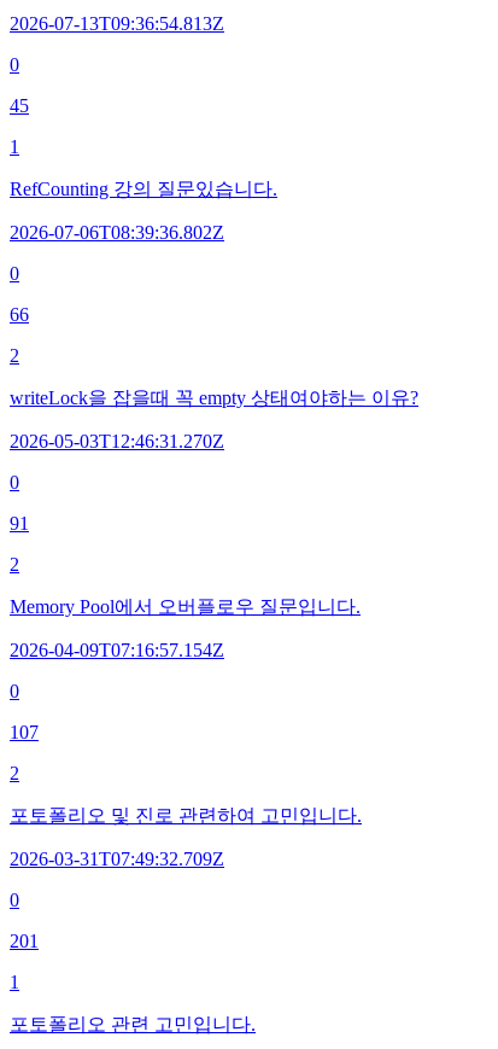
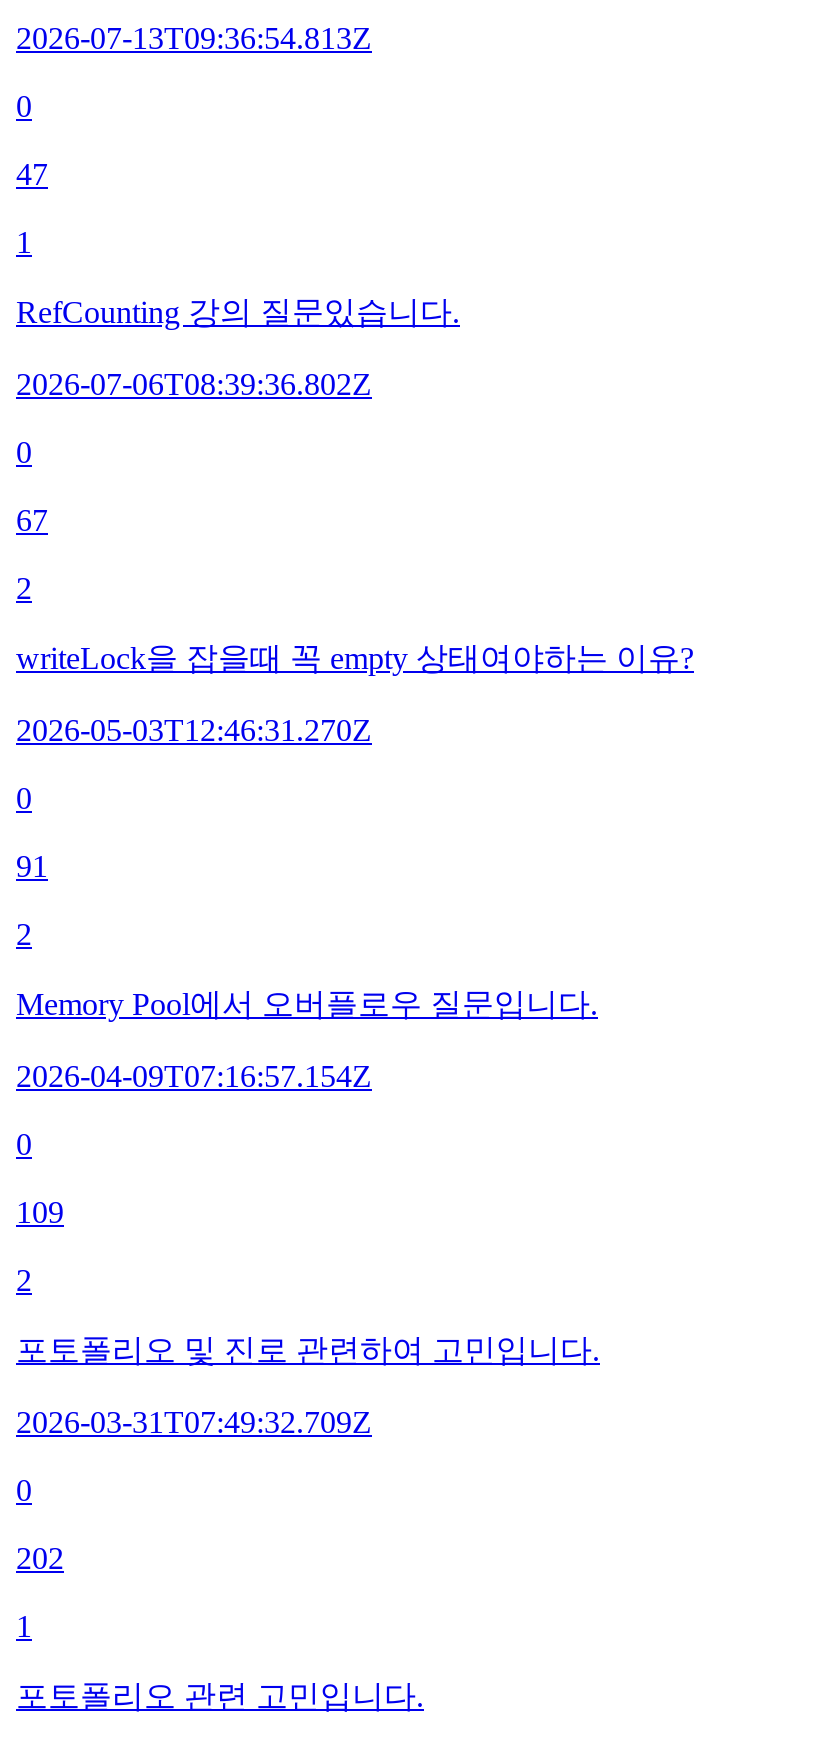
[10,95,29,116] 45 -> [16,157,48,191] 47
[10,304,29,325] 66 -> [16,503,48,537] 67
[10,722,39,742] 107 -> [16,1195,64,1229] 109
[10,931,39,951] 201 -> [16,1541,64,1575] 202

